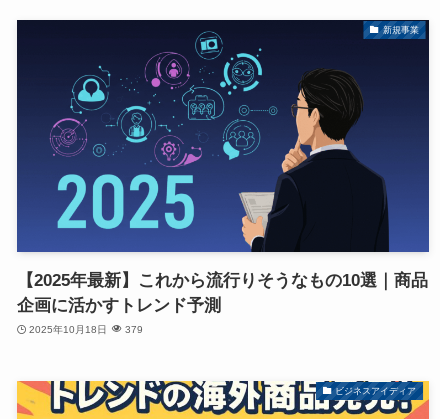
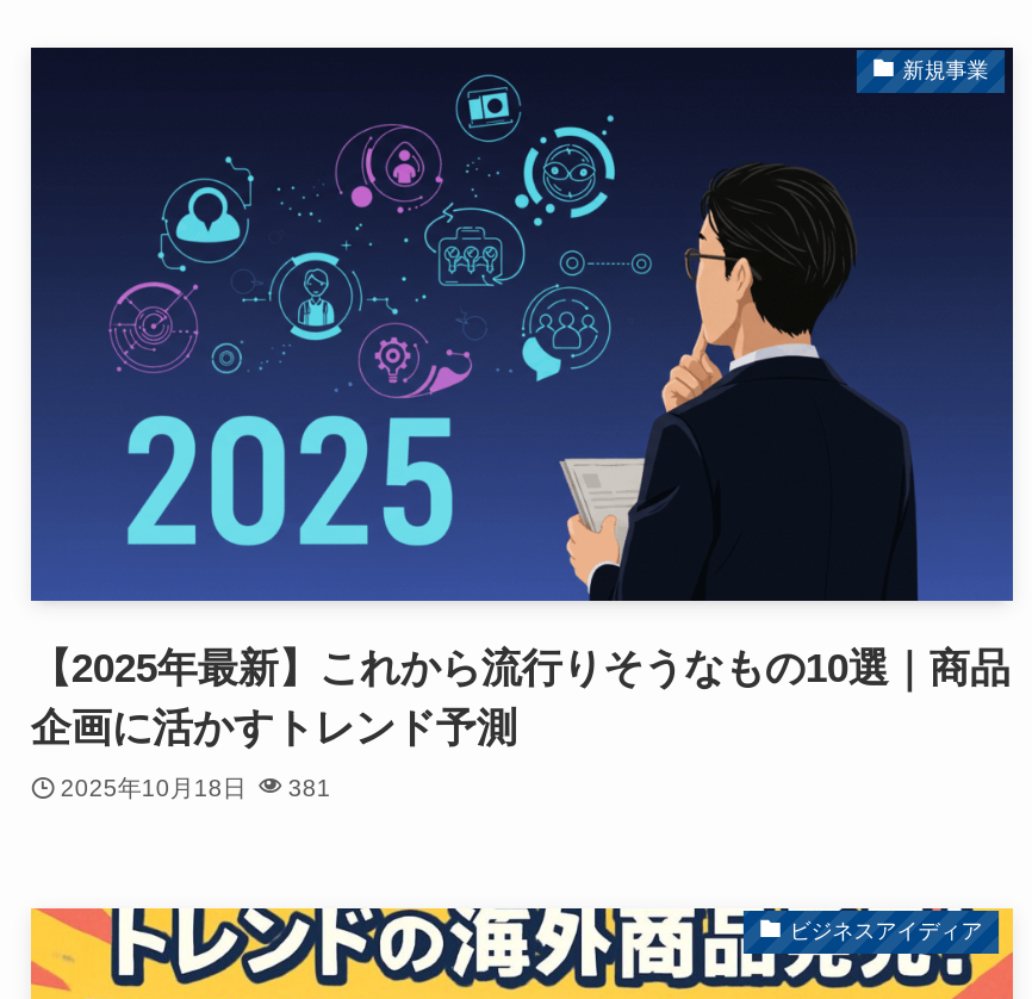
[29,324,143,335] 2025年10月18日 379 -> [61,773,331,799] 2025年10月18日 381

